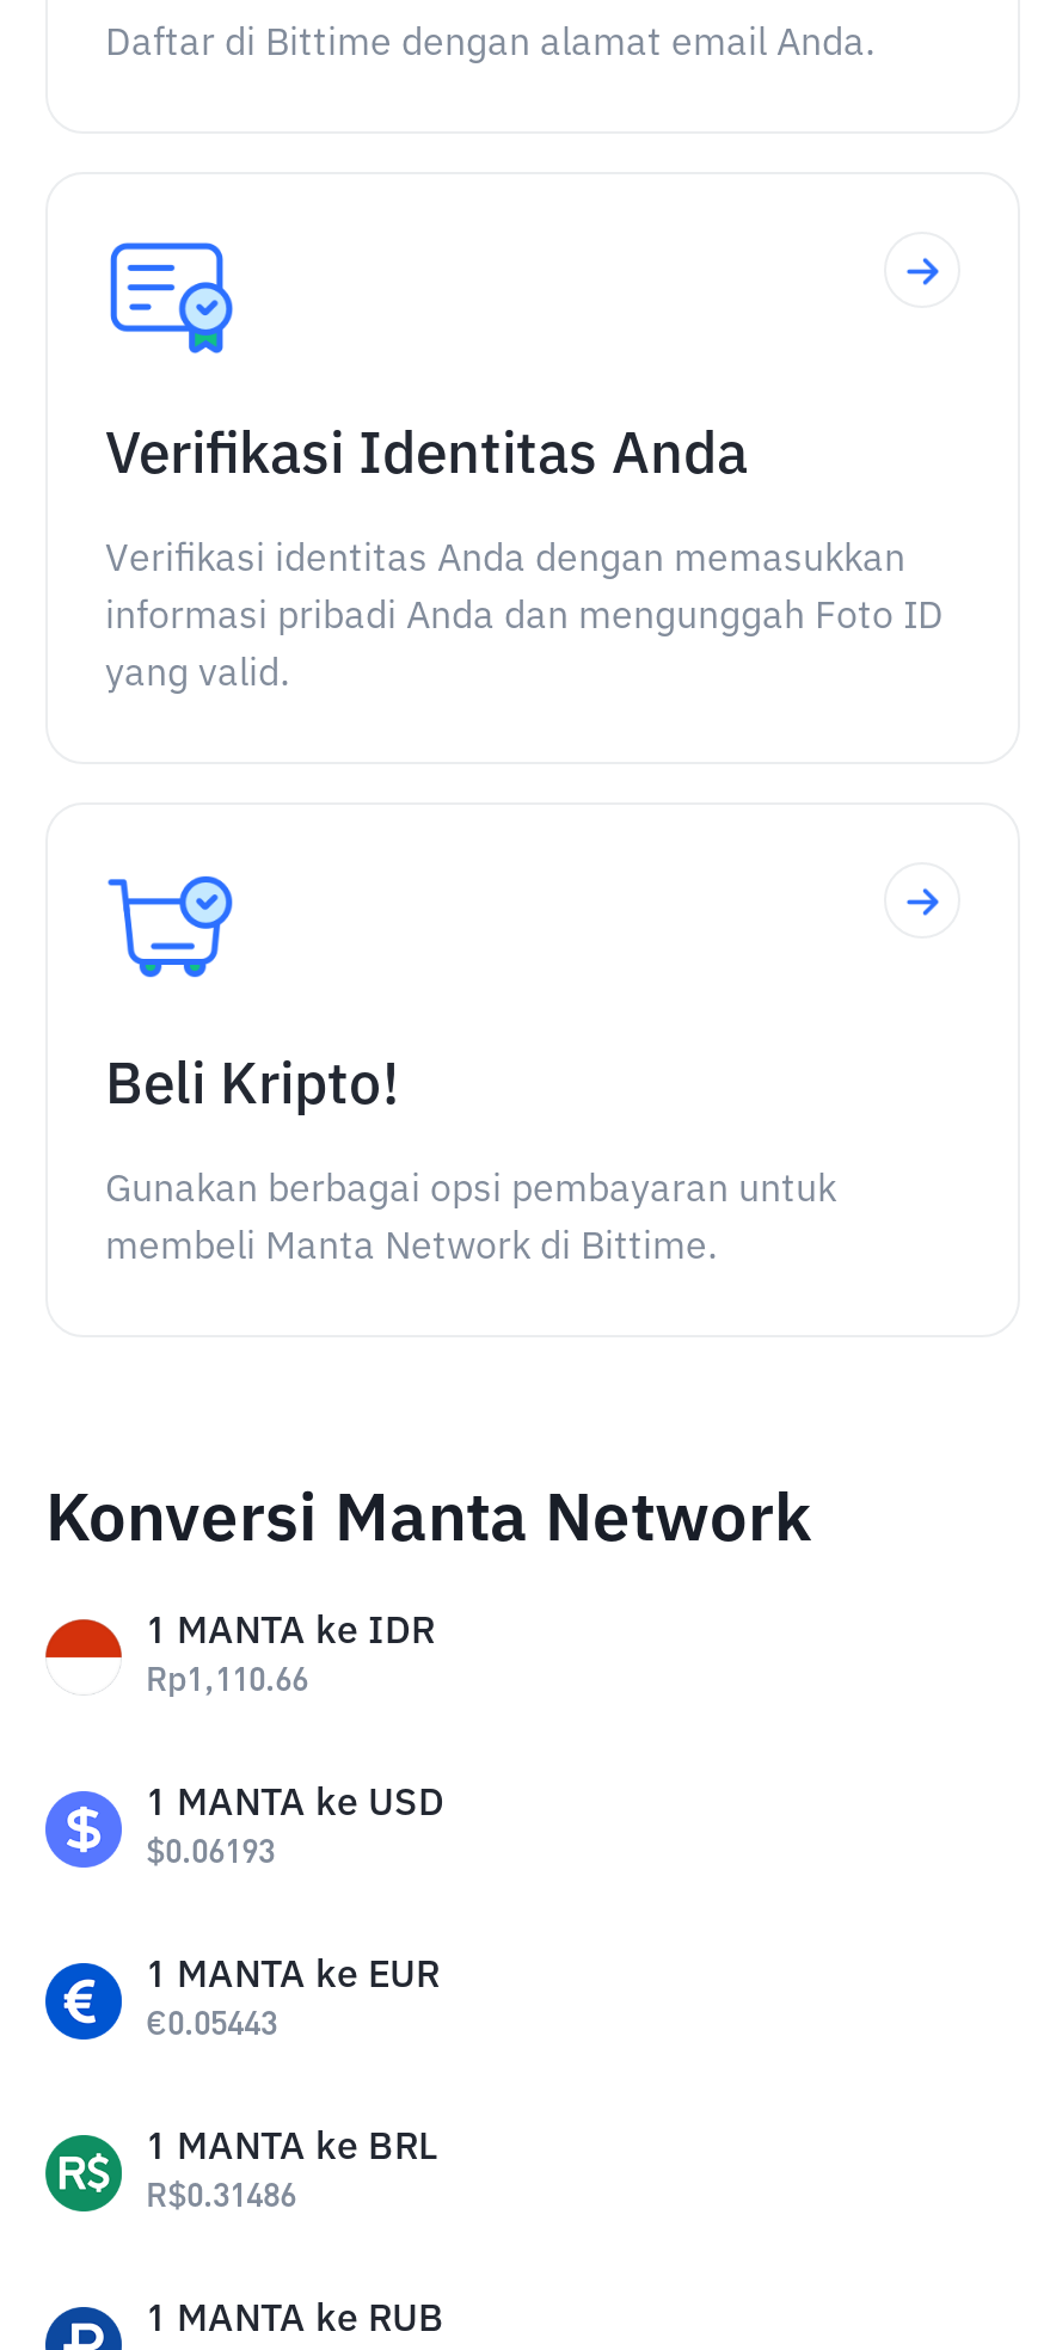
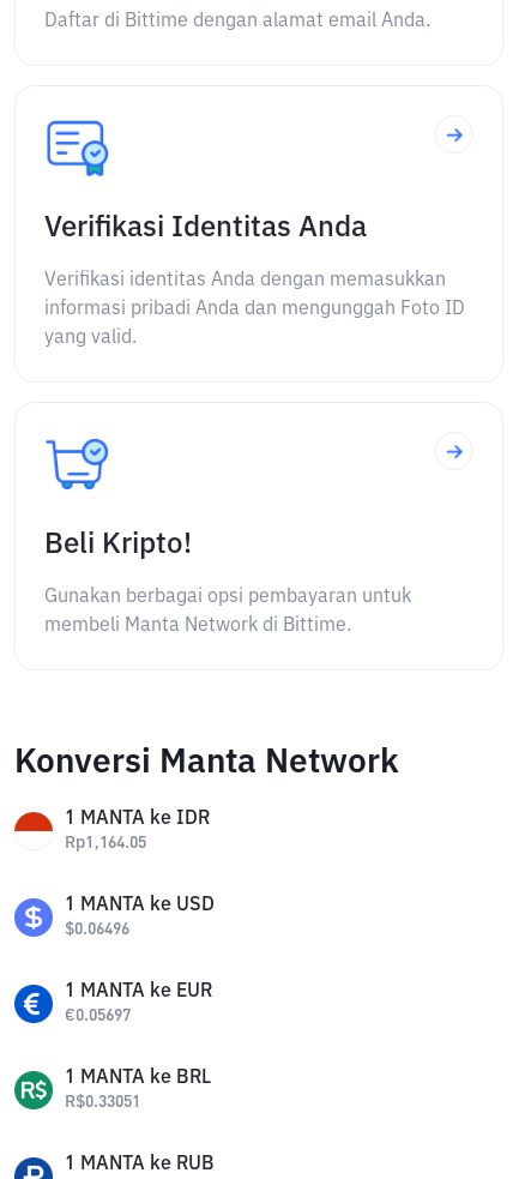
[146,1665,308,1698] Rp1,110.66 -> [65,835,146,852] Rp1,164.05
[146,1837,275,1870] $0.06193 -> [65,921,129,938] $0.06496
[146,2008,277,2042] €0.05443 -> [65,1007,131,1024] €0.05697
[146,2180,296,2214] R$0.31486 -> [65,1094,140,1111] R$0.33051

